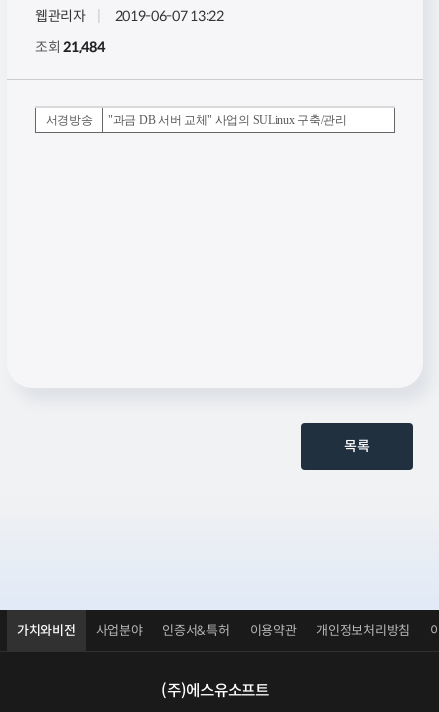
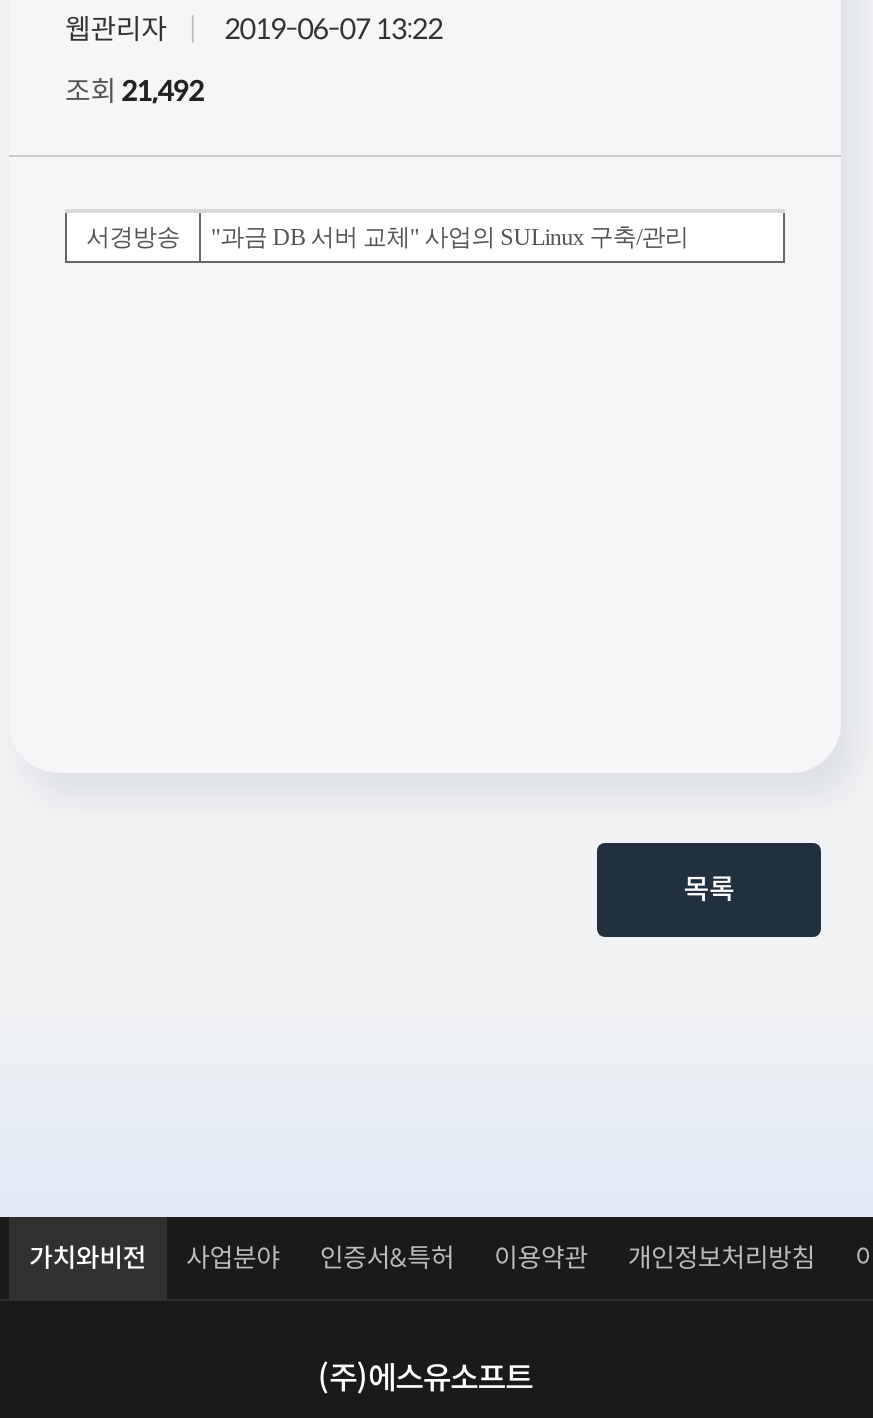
[35,38,104,56] 조회 21,484 -> [65,73,204,109] 조회 21,492

